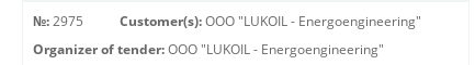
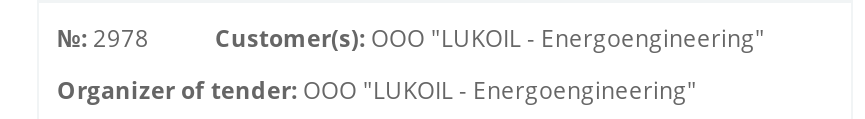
[33,13,83,29] №: 2975 -> [57,23,149,53] №: 2978

